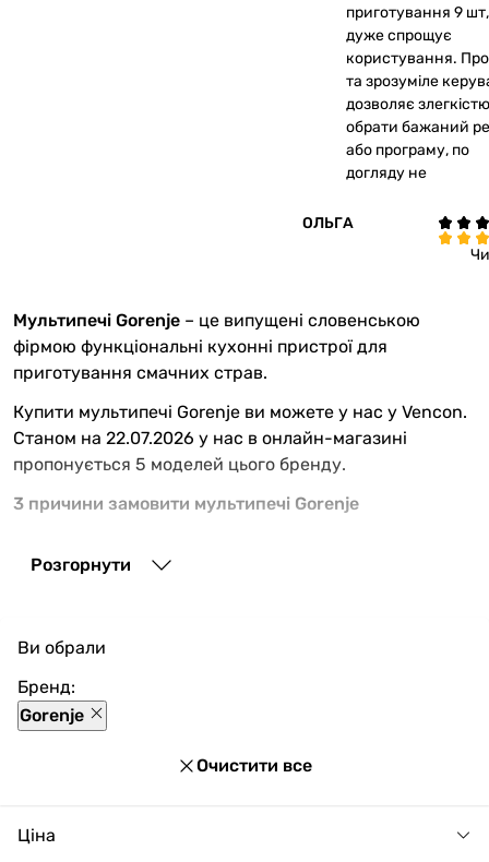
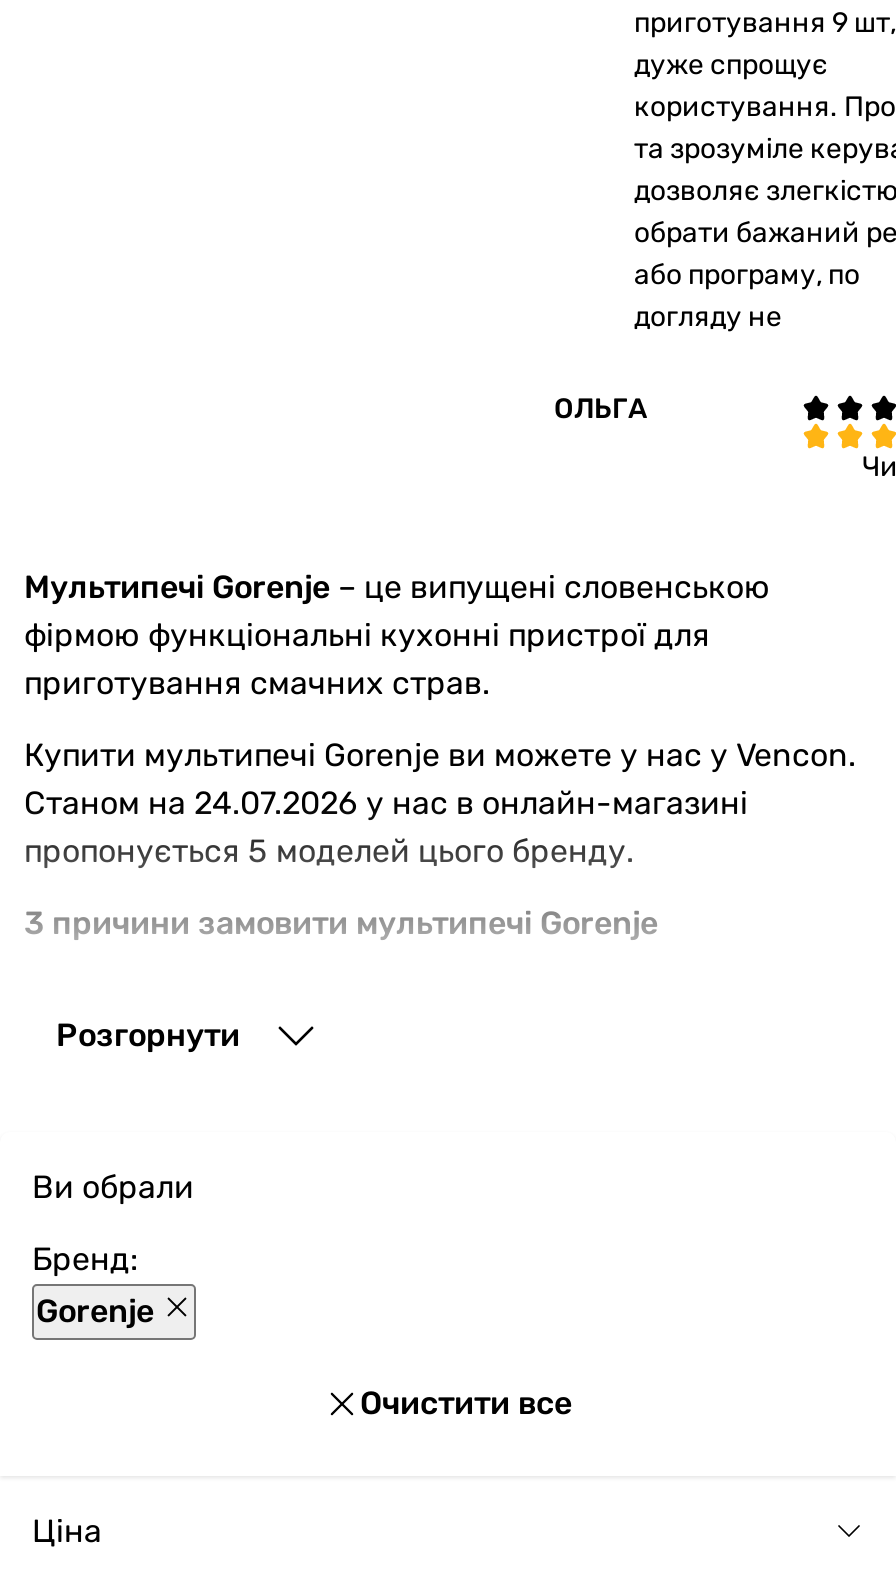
[13,427,407,448] Станом на 22.07.2026 у нас в онлайн-магазині -> [24,783,748,821] Станом на 24.07.2026 у нас в онлайн-магазині

